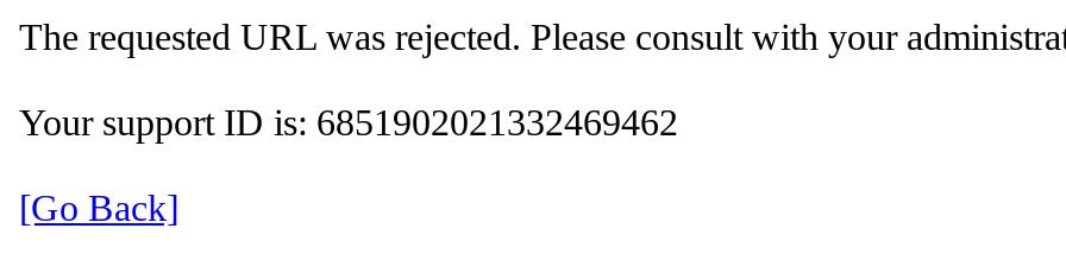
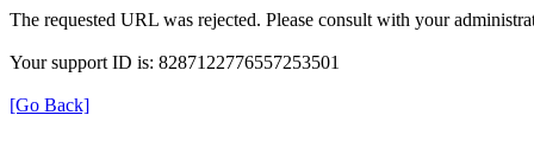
[19,102,678,142] Your support ID is: 6851902021332469462 -> [10,52,340,72] Your support ID is: 8287122776557253501

